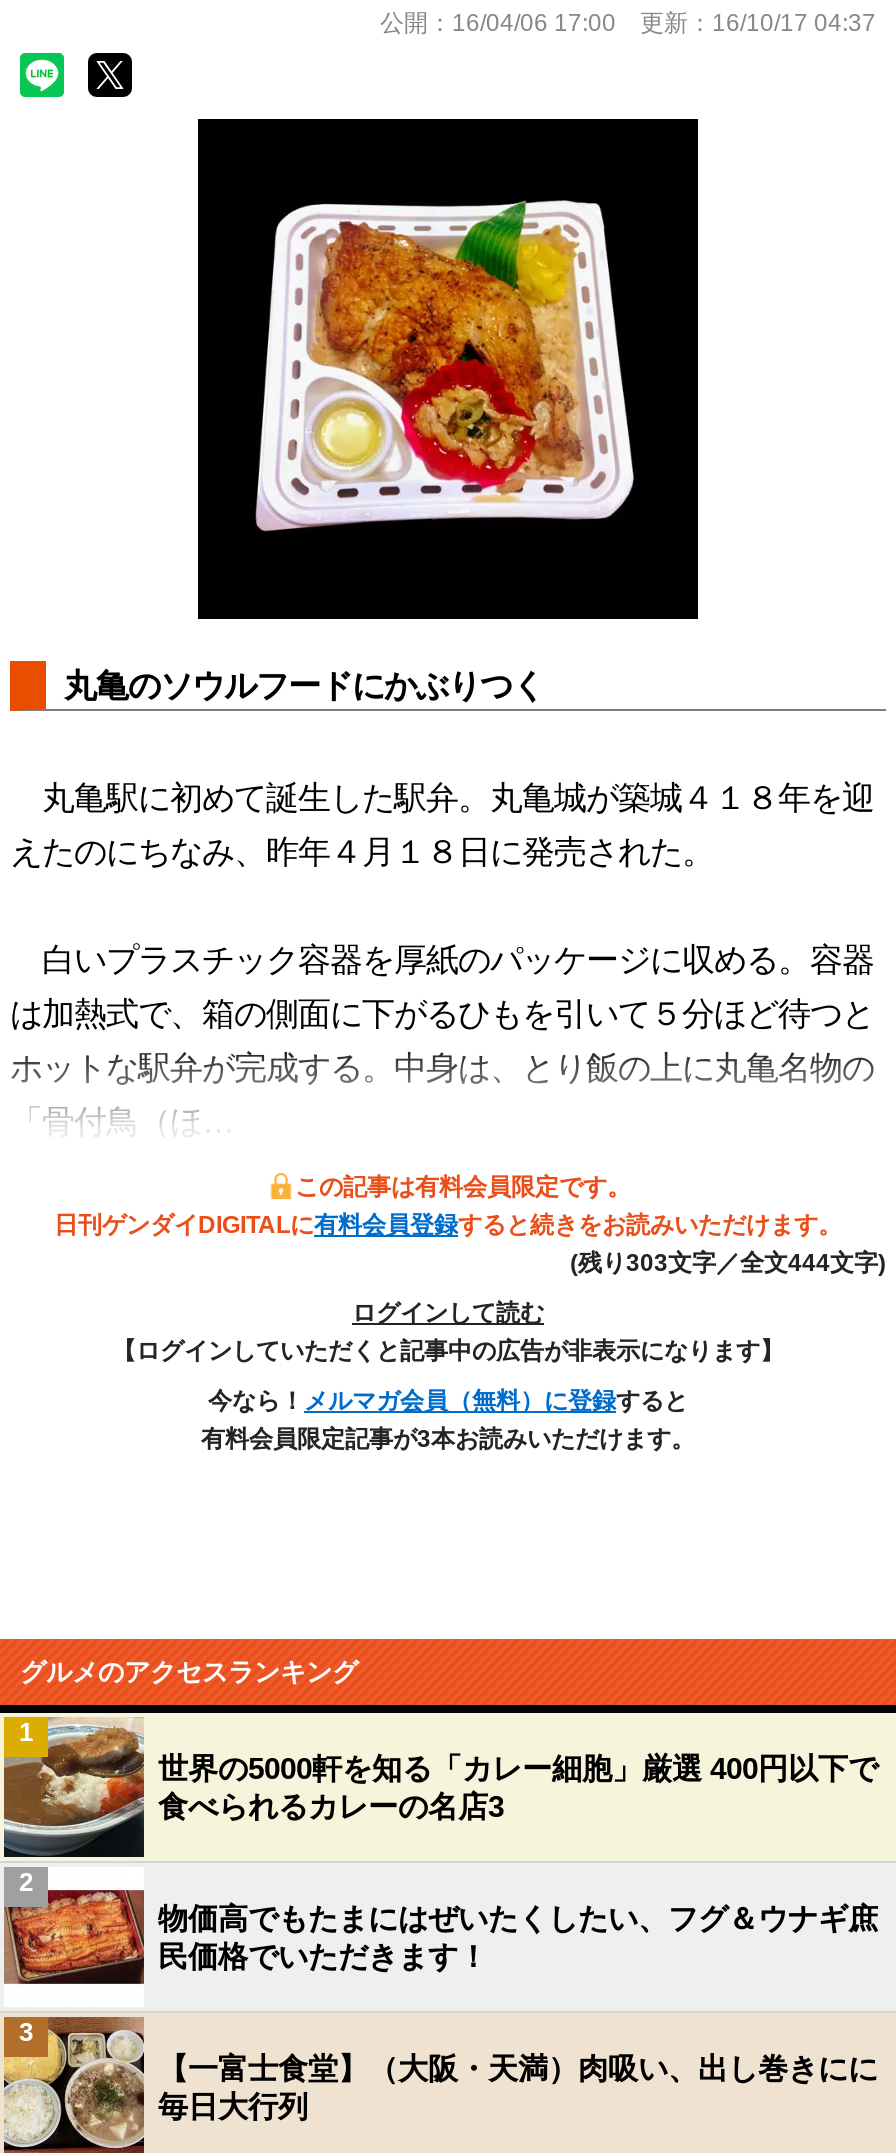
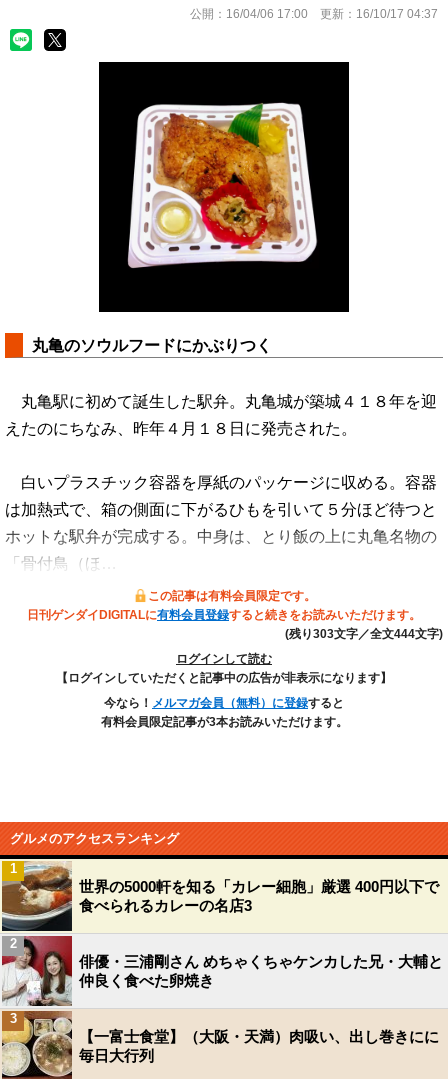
[6,1867,878,2007] [image] | 物価高でもたまにはぜいたくしたい、フグ＆ウナギ庶 | 民価格でいただきます！ -> [3,935,443,1007] [image] | 俳優・三浦剛さん めちゃくちゃケンカした兄・大輔と | 仲良く食べた卵焼き

